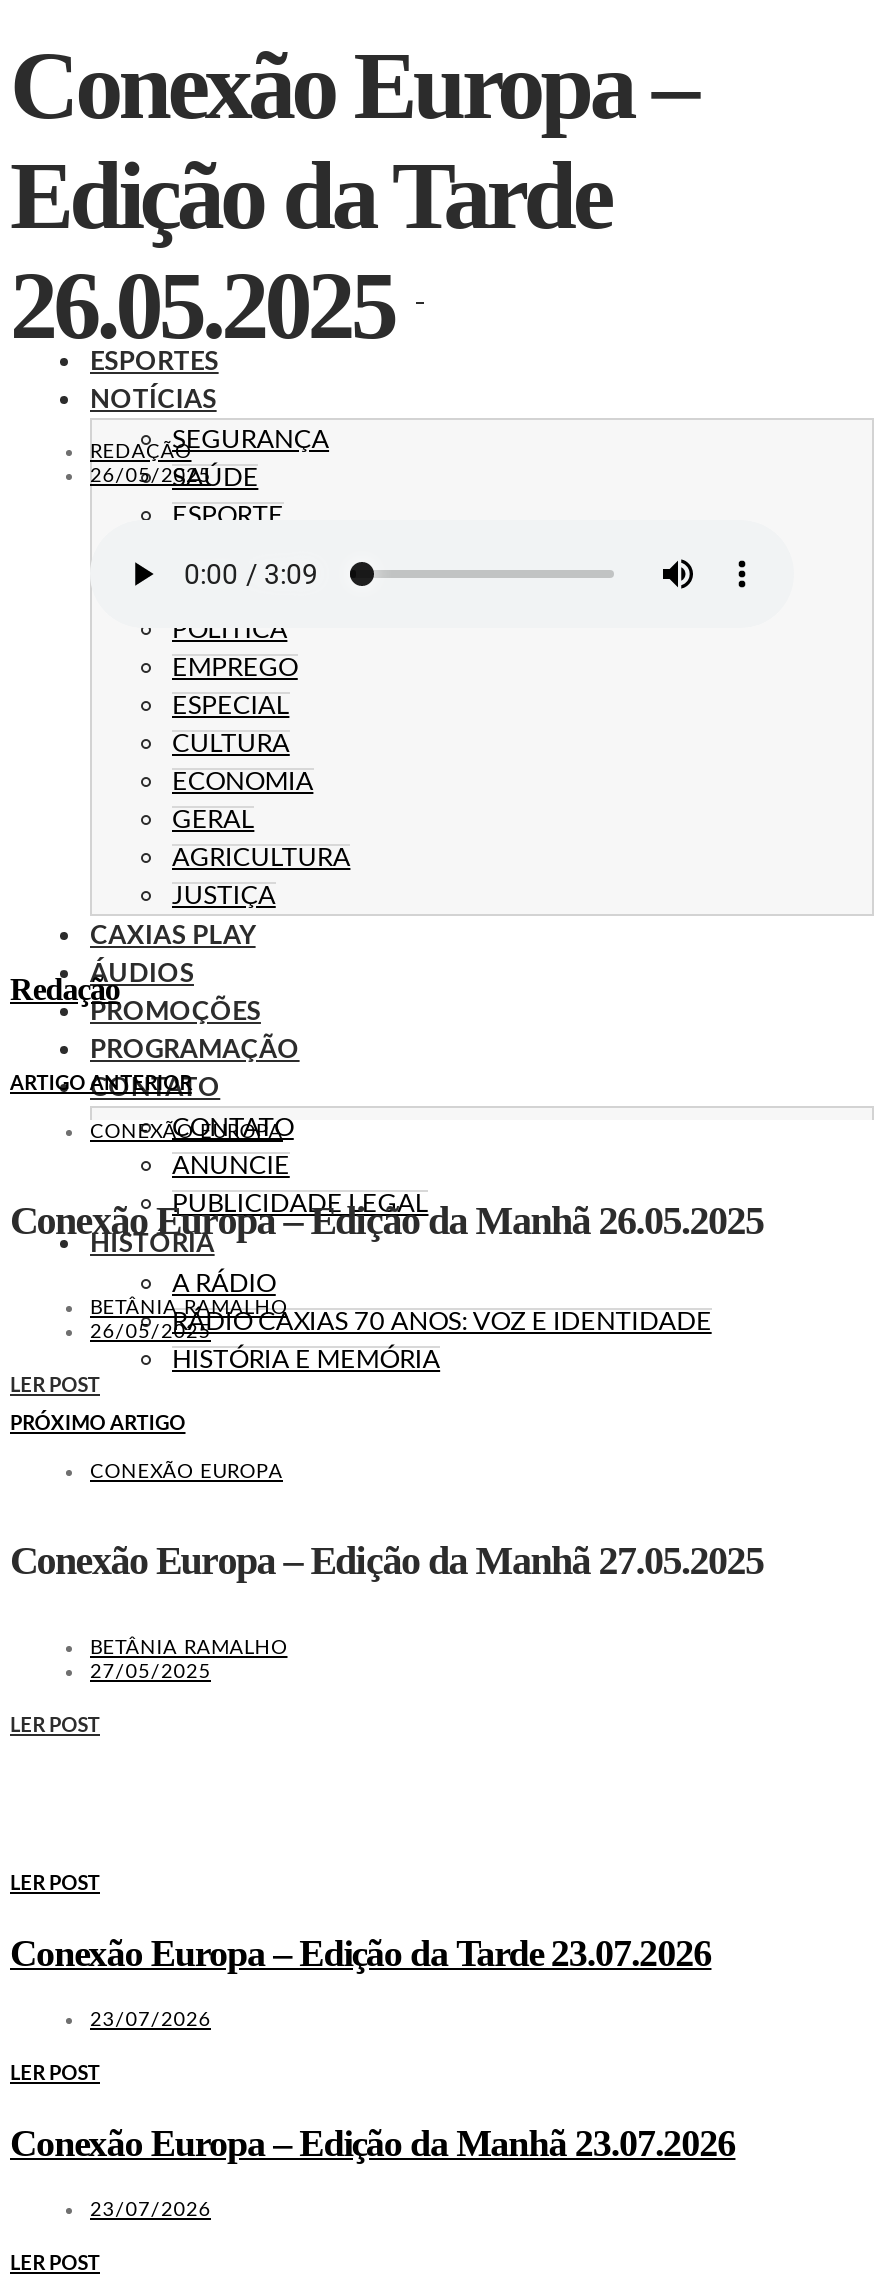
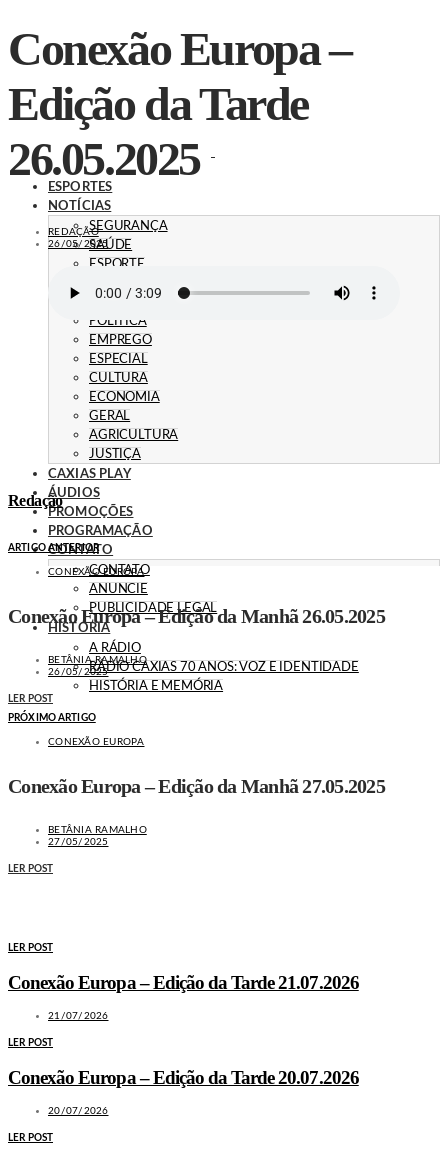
[10,1932,711,1974] Conexão Europa – Edição da Tarde 23.07.2026 -> [8,972,359,993] Conexão Europa – Edição da Tarde 21.07.2026
[90,2009,211,2029] 23/07/2026 -> [48,1011,108,1021] 21/07/2026
[10,2121,735,2163] Conexão Europa – Edição da Manhã 23.07.2026 -> [8,1067,359,1088] Conexão Europa – Edição da Tarde 20.07.2026
[90,2199,211,2219] 23/07/2026 -> [48,1106,108,1116] 20/07/2026

